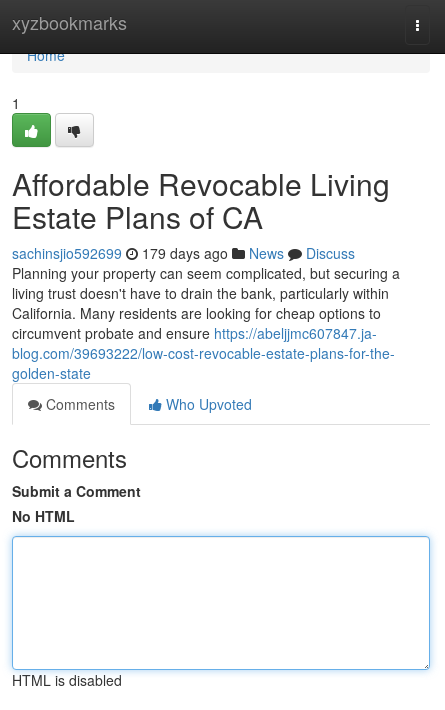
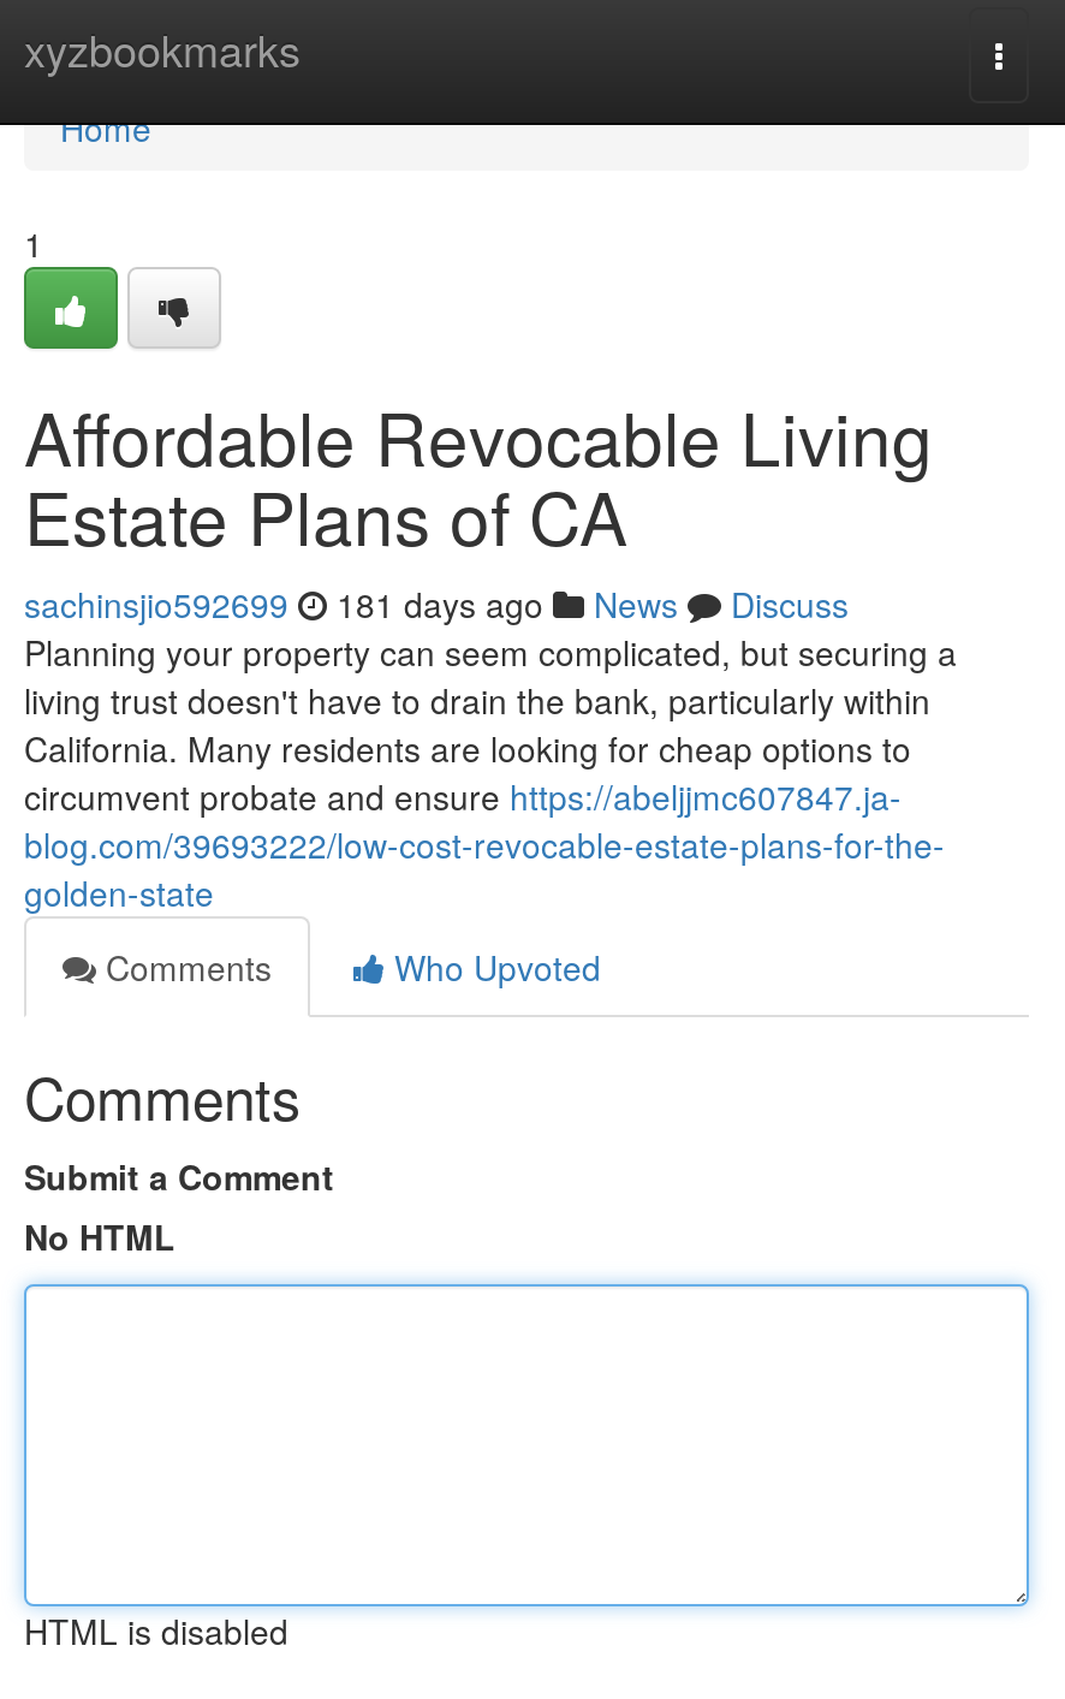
[12,243,355,263] sachinsjio592699 179 days ago News Discuss -> [24,580,849,628] sachinsjio592699 181 days ago News Discuss

